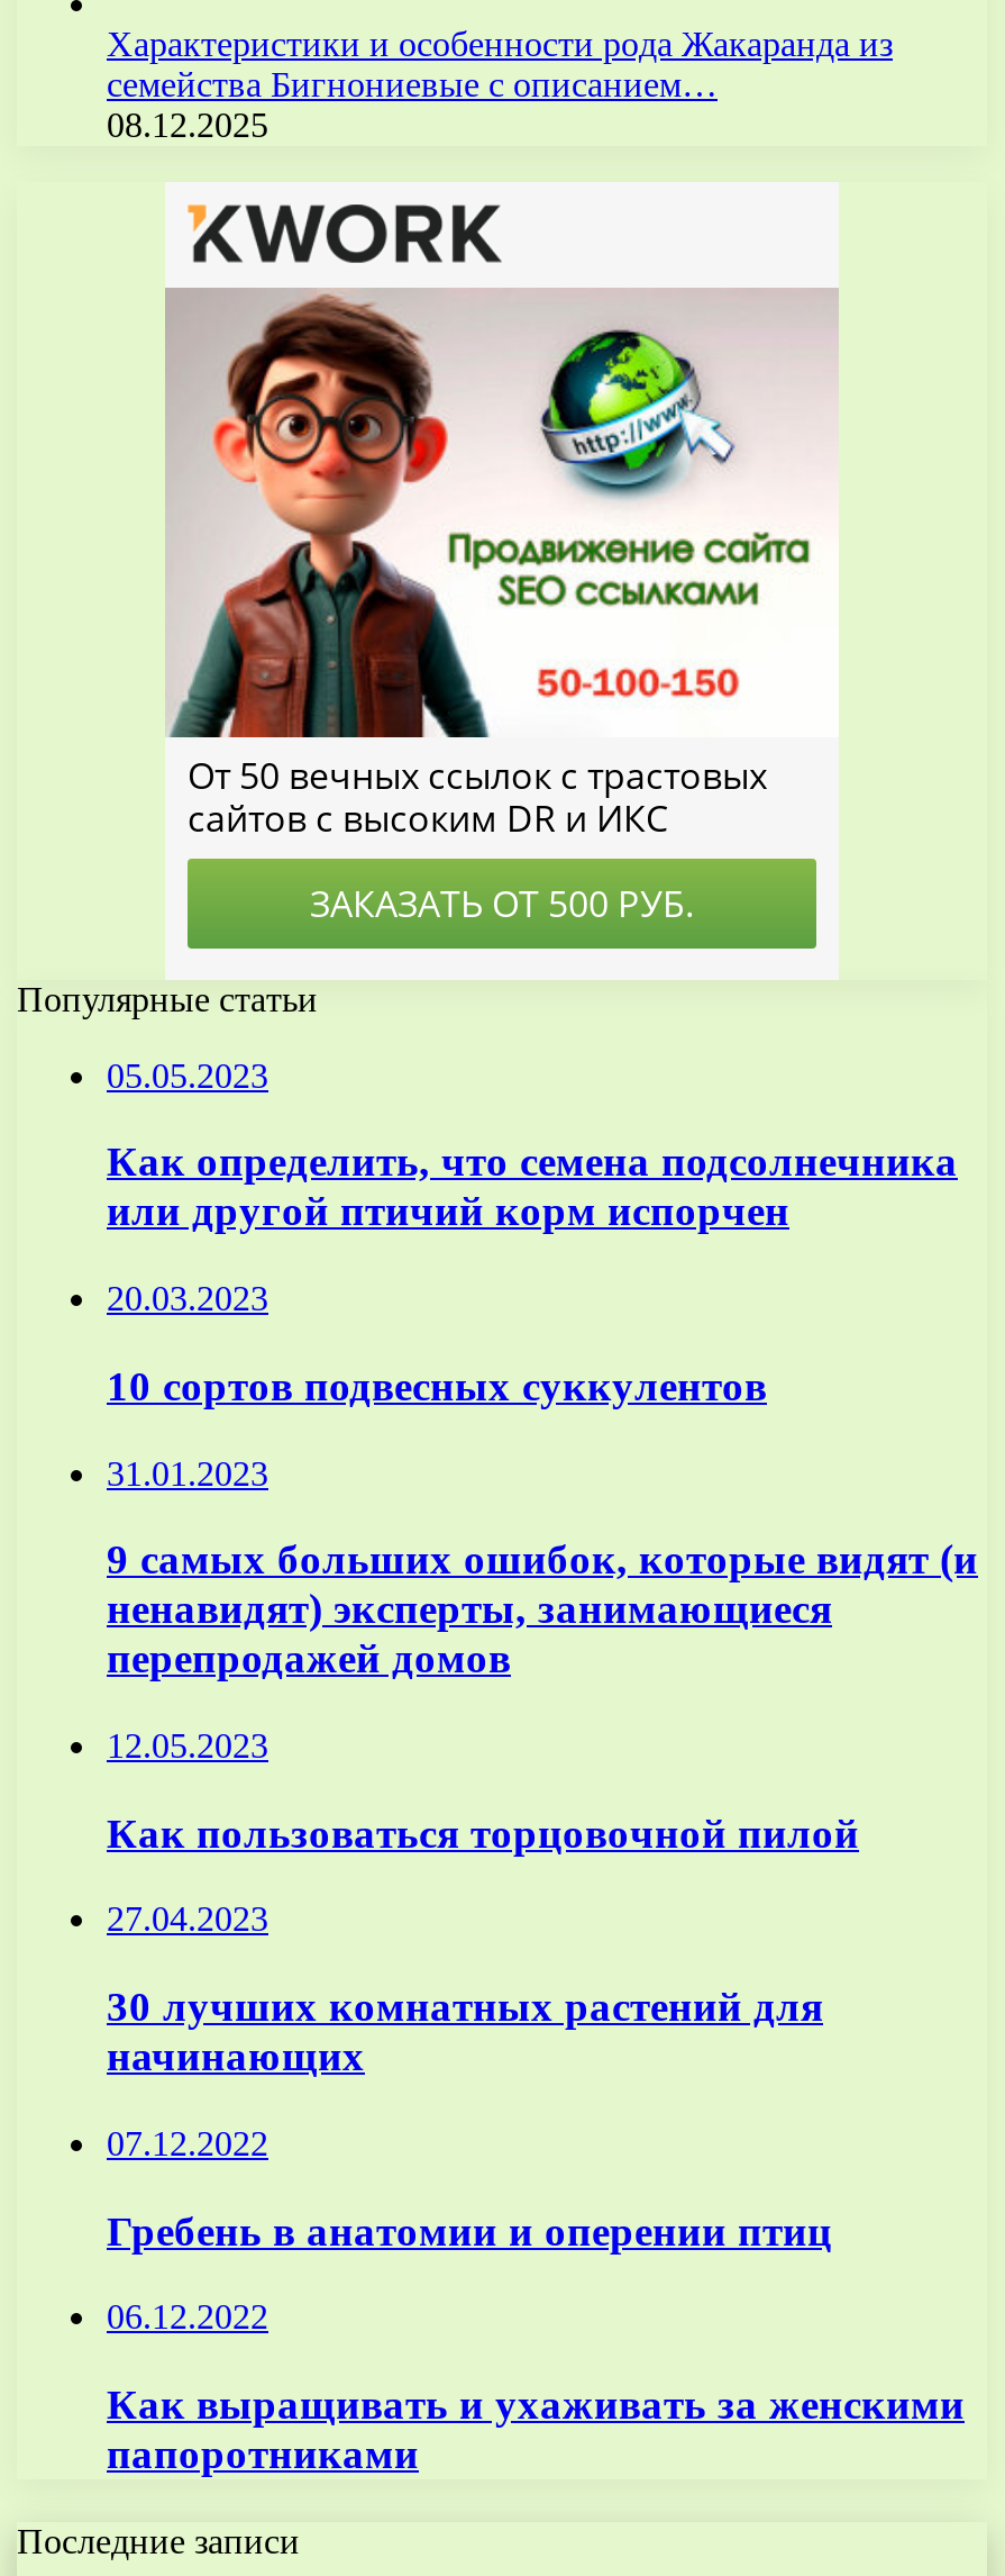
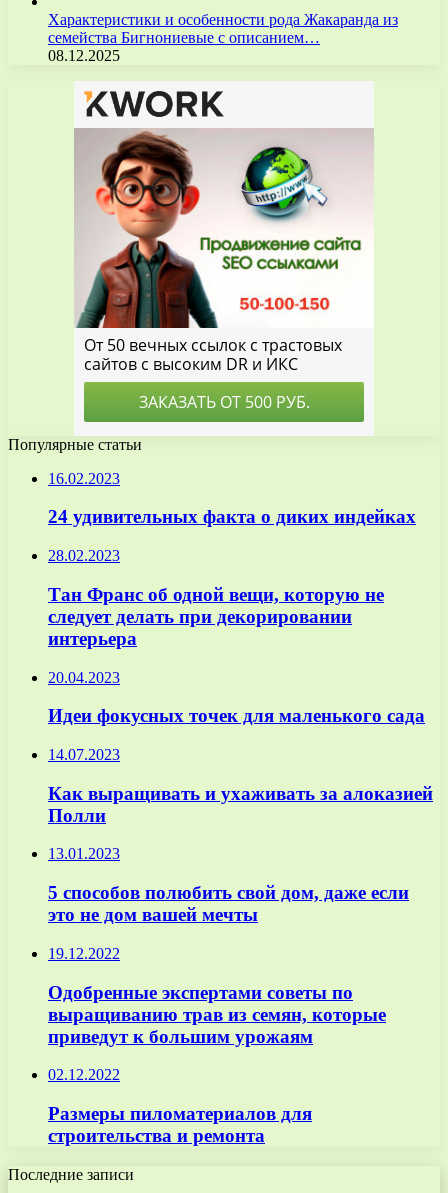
[107,1056,268,1094] 05.05.2023 -> [48,470,120,487] 16.02.2023
[107,1138,958,1235] Как определить, что семена подсолнечника | или другой птичий корм испорчен -> [48,506,416,527] 24 удивительных факта о диких индейках
[107,1279,268,1317] 20.03.2023 -> [48,547,120,564] 28.02.2023
[107,1362,767,1409] 10 сортов подвесных суккулентов -> [48,584,384,649] Тан Франс об одной вещи, которую не | следует делать при декорировании | интерьера
[107,1453,268,1492] 31.01.2023 -> [48,669,120,686] 20.04.2023
[107,1536,978,1682] 9 самых больших ошибок, которые видят (и | ненавидят) эксперты, занимающиеся | перепродажей домов -> [48,705,425,726] Идеи фокусных точек для маленького сада
[107,1726,268,1765] 12.05.2023 -> [48,746,120,763] 14.07.2023
[107,1809,859,1856] Как пользоваться торцовочной пилой -> [48,783,433,826] Как выращивать и ухаживать за алоказией | Полли
[107,1900,268,1939] 27.04.2023 -> [48,845,120,862] 13.01.2023
[107,1983,823,2080] 30 лучших комнатных растений для | начинающих -> [48,882,409,925] 5 способов полюбить свой дом, даже если | это не дом вашей мечты
[107,2124,268,2162] 07.12.2022 -> [48,945,120,962] 19.12.2022
[107,2206,832,2254] Гребень в анатомии и оперении птиц -> [48,982,386,1047] Одобренные экспертами советы по | выращиванию трав из семян, которые | приведут к большим урожаям
[107,2298,268,2336] 06.12.2022 -> [48,1066,120,1083] 02.12.2022
[107,2380,965,2477] Как выращивать и ухаживать за женскими | папоротниками -> [48,1103,312,1146] Размеры пиломатериалов для | строительства и ремонта

